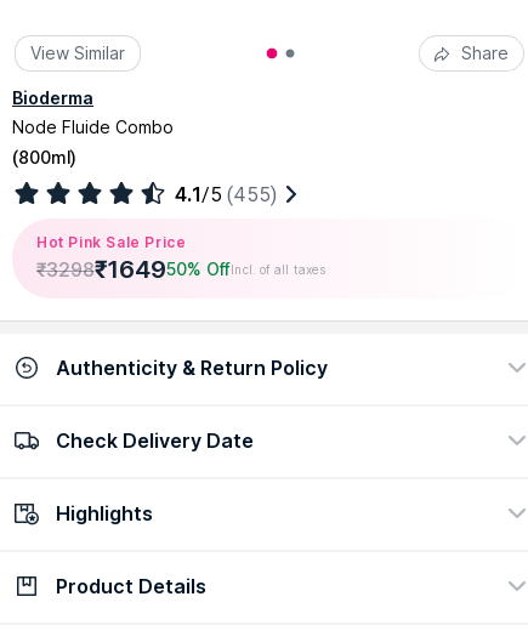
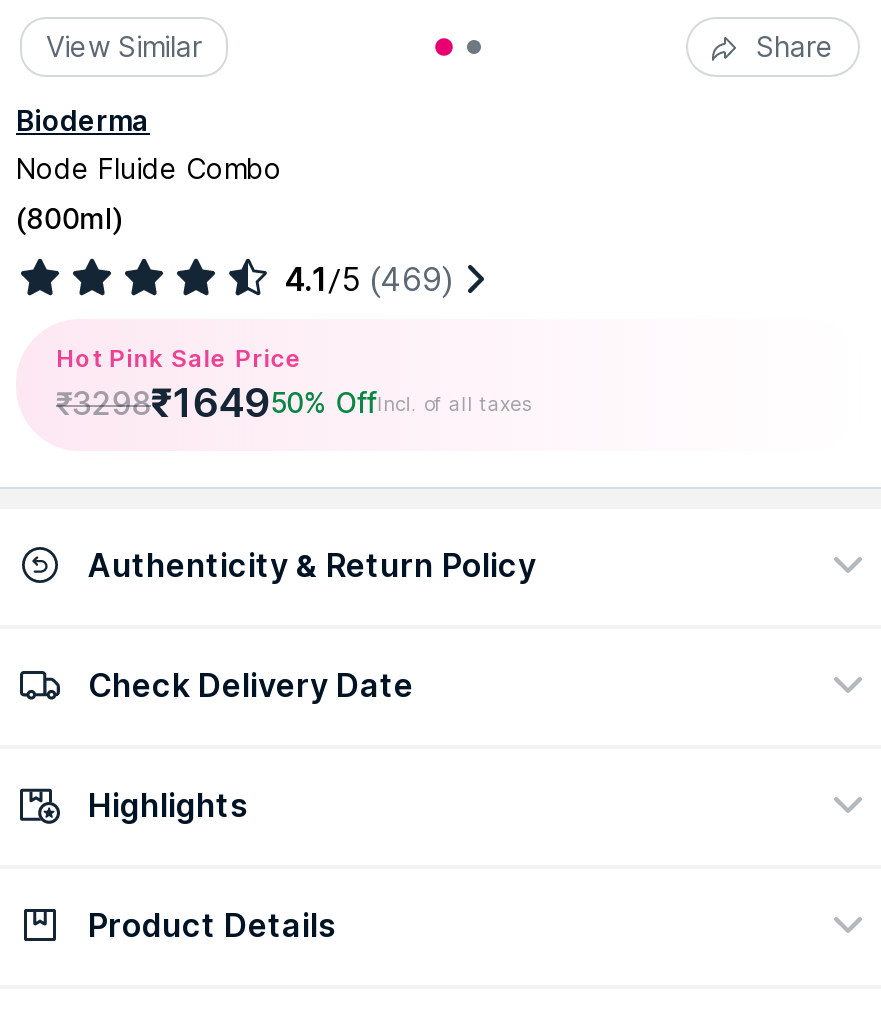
[175,182,277,206] 4.1 /5 (455) -> [284,258,452,298] 4.1 /5 (469)

